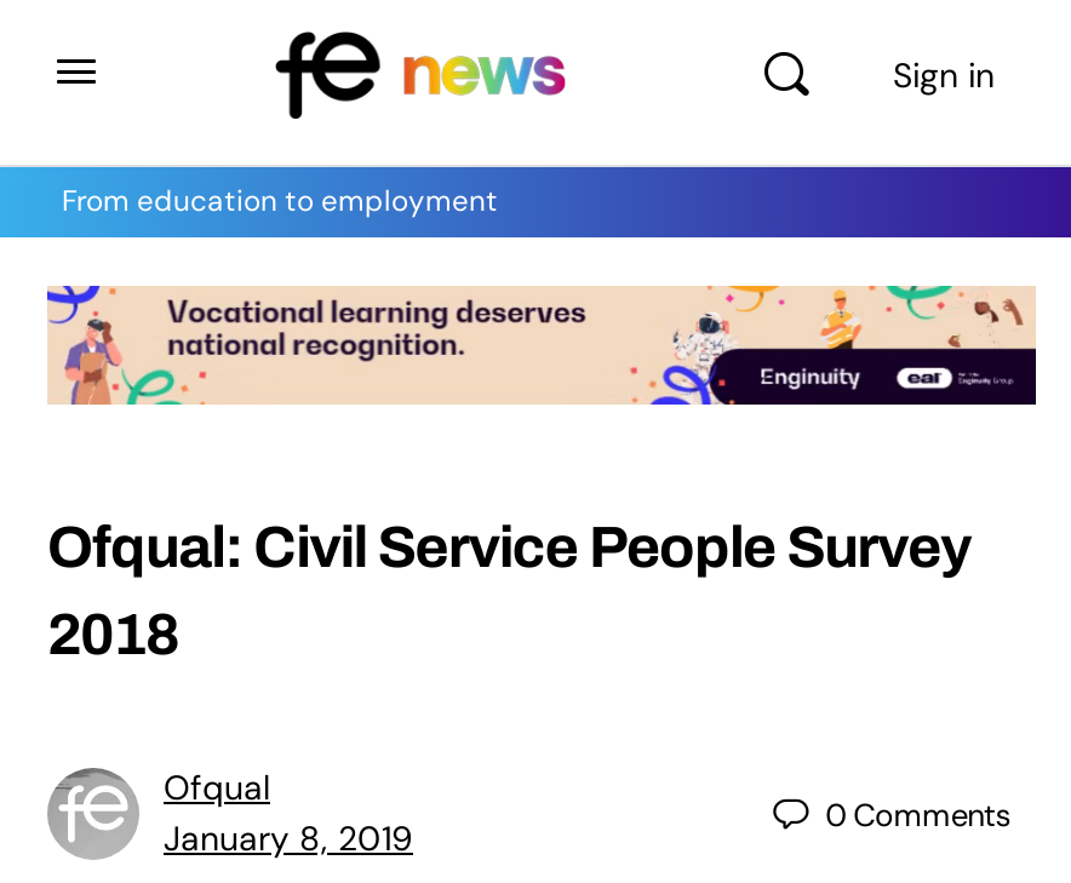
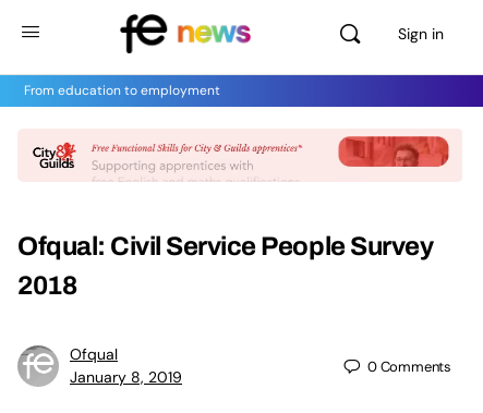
[45,283,1038,407] [image] -> [17,129,462,182] [image]

